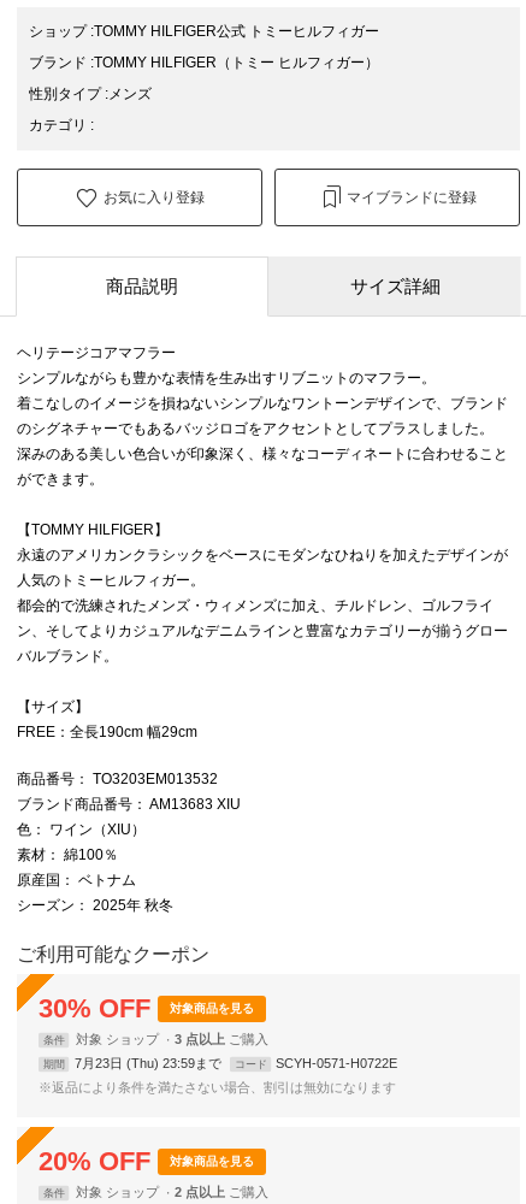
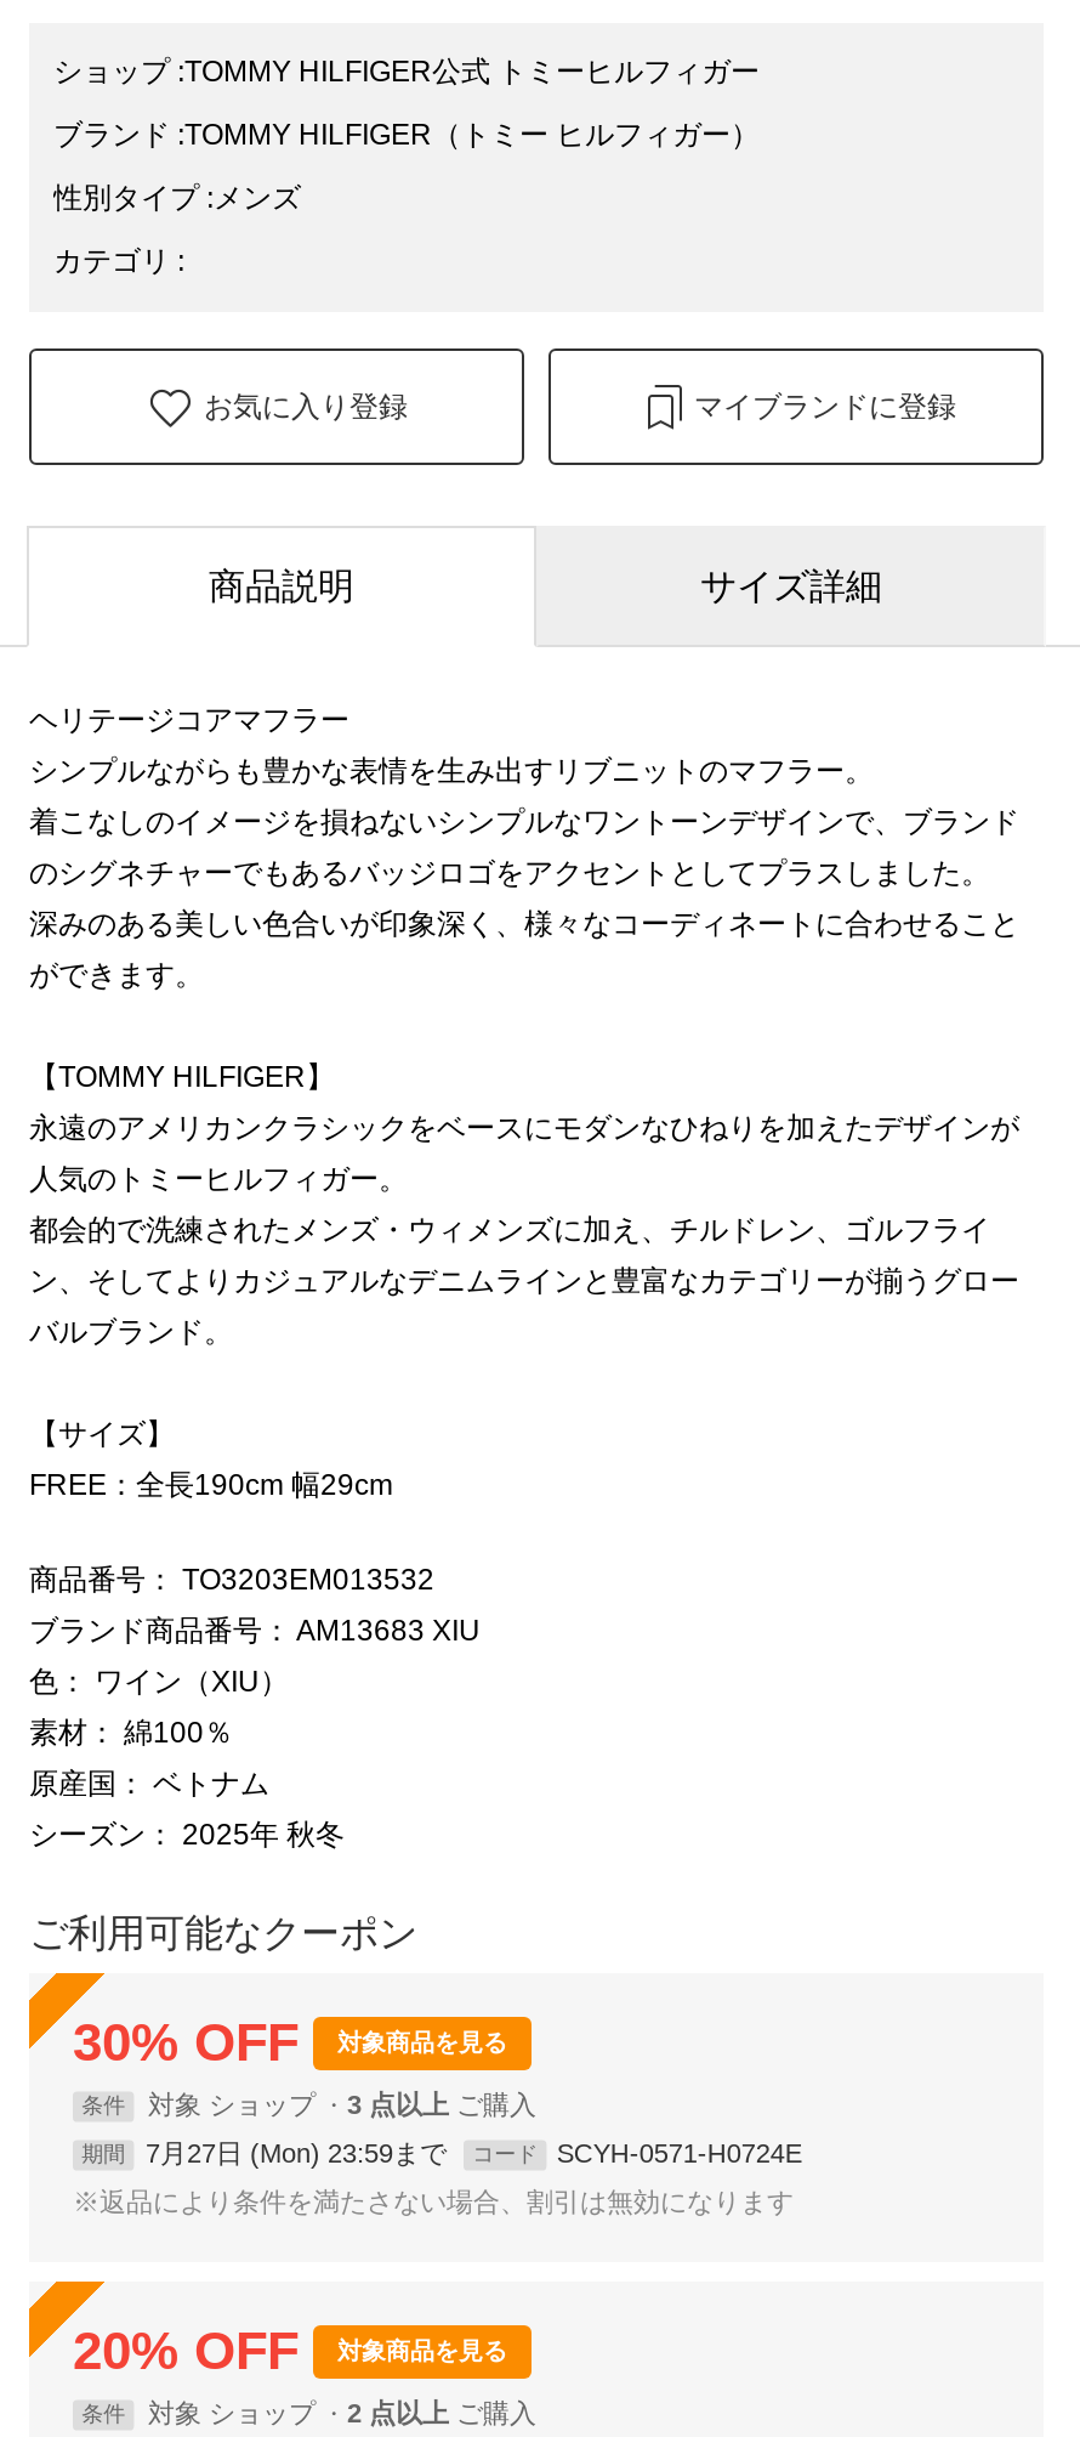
[75,1056,221,1070] 7月23日 (Thu) 23:59まで -> [146,2138,447,2167] 7月27日 (Mon) 23:59まで
[276,1056,398,1070] SCYH-0571-H0722E -> [557,2138,802,2167] SCYH-0571-H0724E

